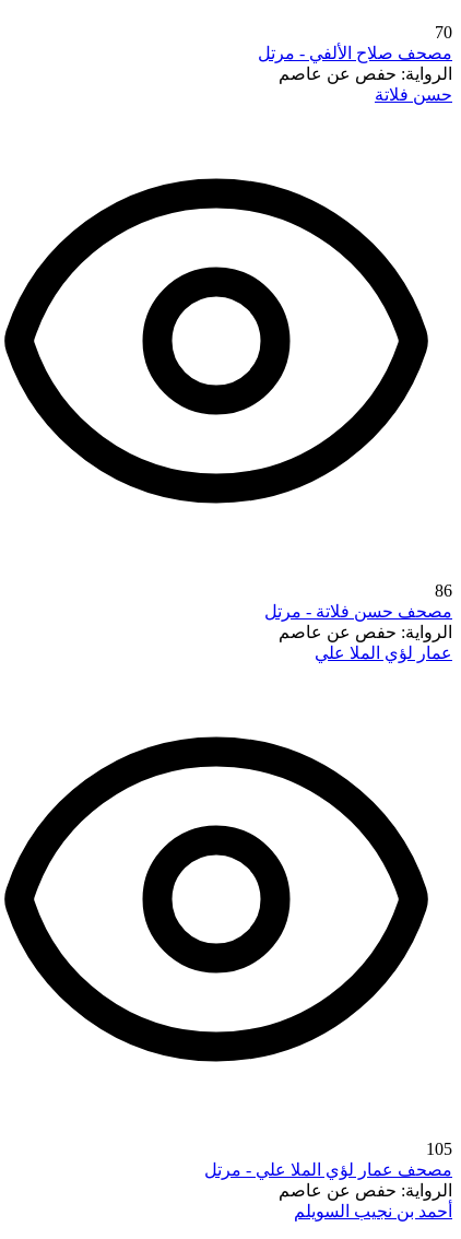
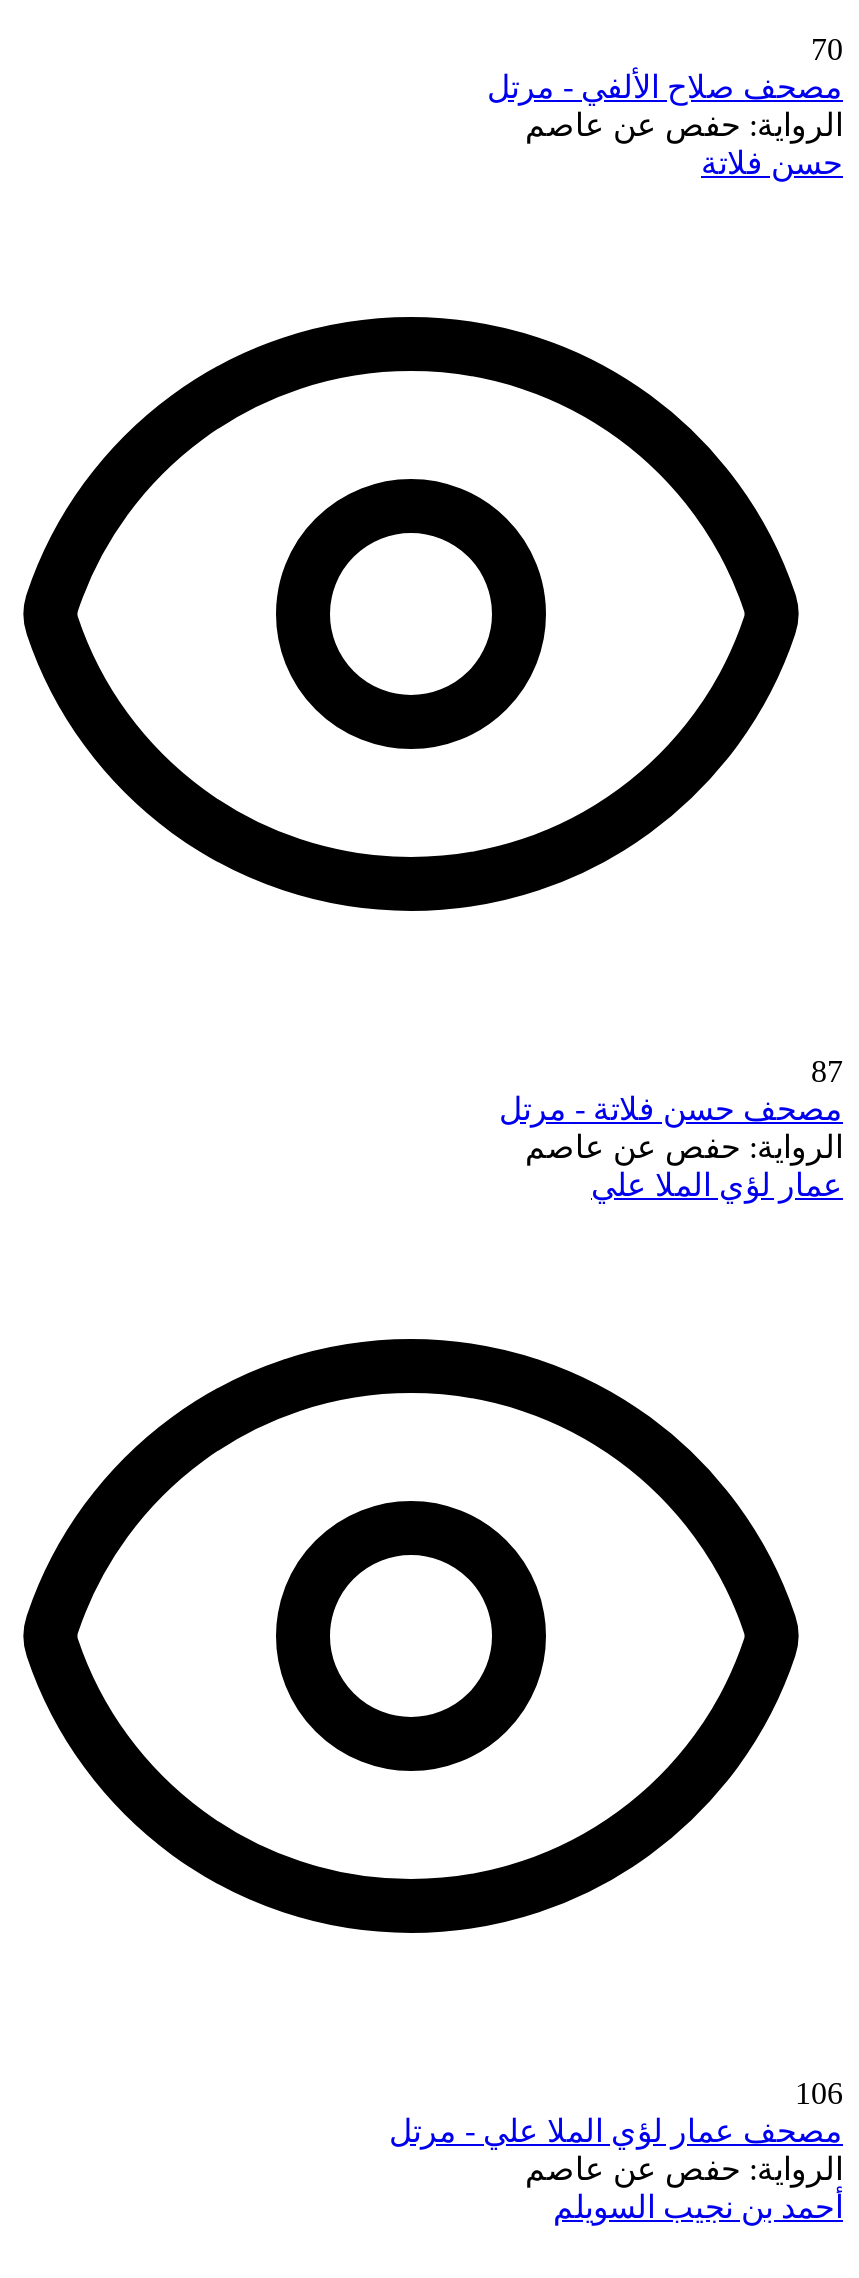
[435,581,452,600] 86 -> [811,1054,843,1088] 87
[426,1140,452,1158] 105 -> [795,2076,843,2110] 106

